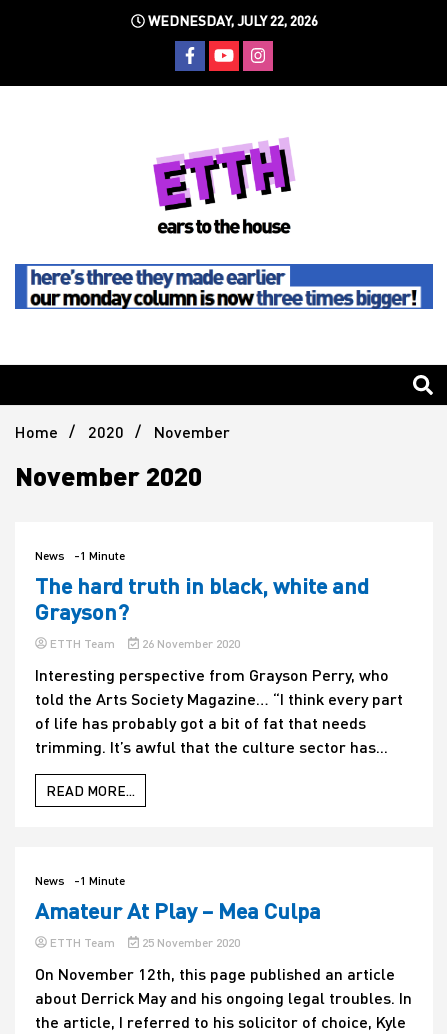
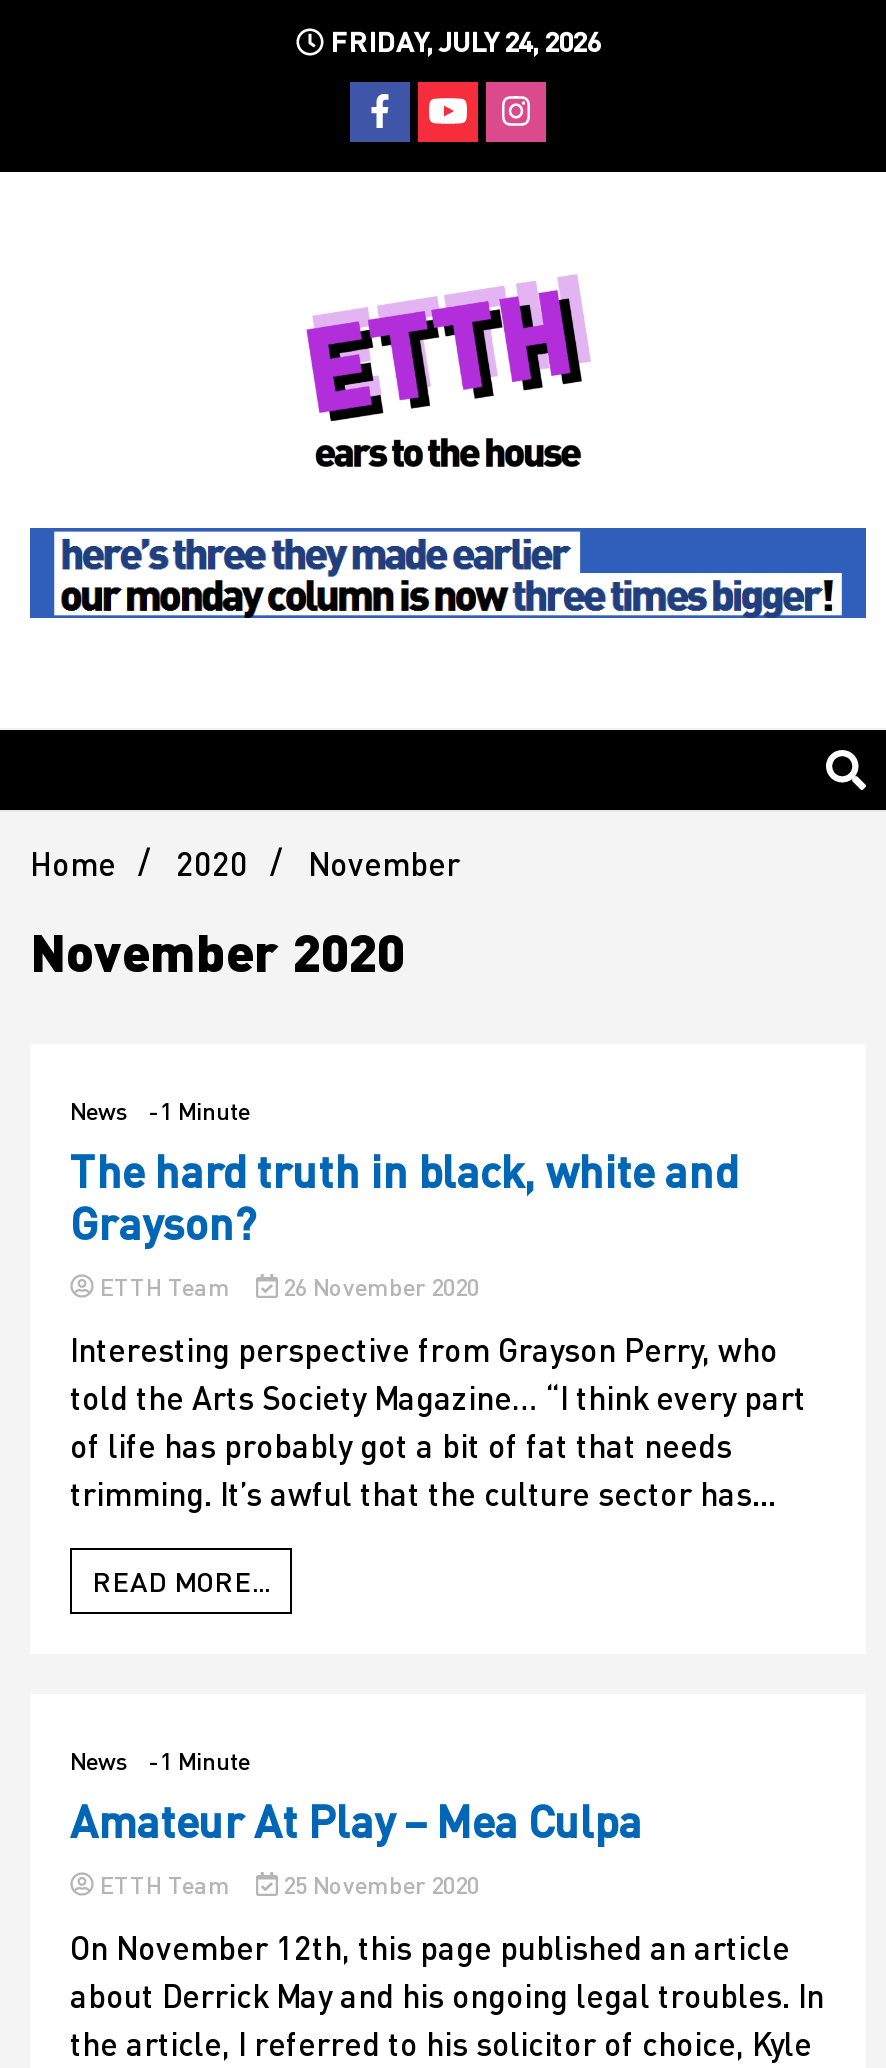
[144,12,317,29] WEDNESDAY, JULY 22, 2026 -> [324,24,600,58] FRIDAY, JULY 24, 2026

